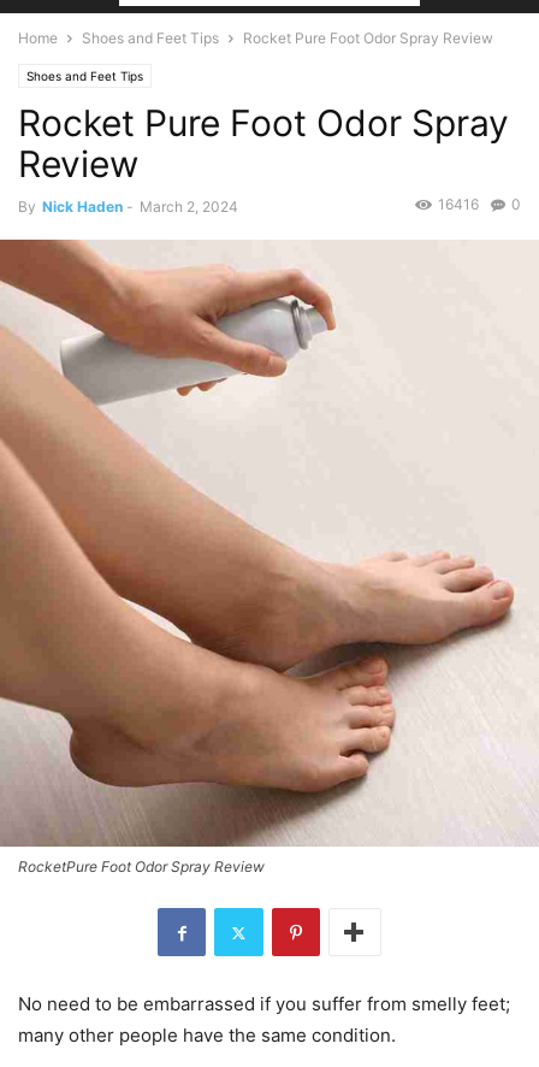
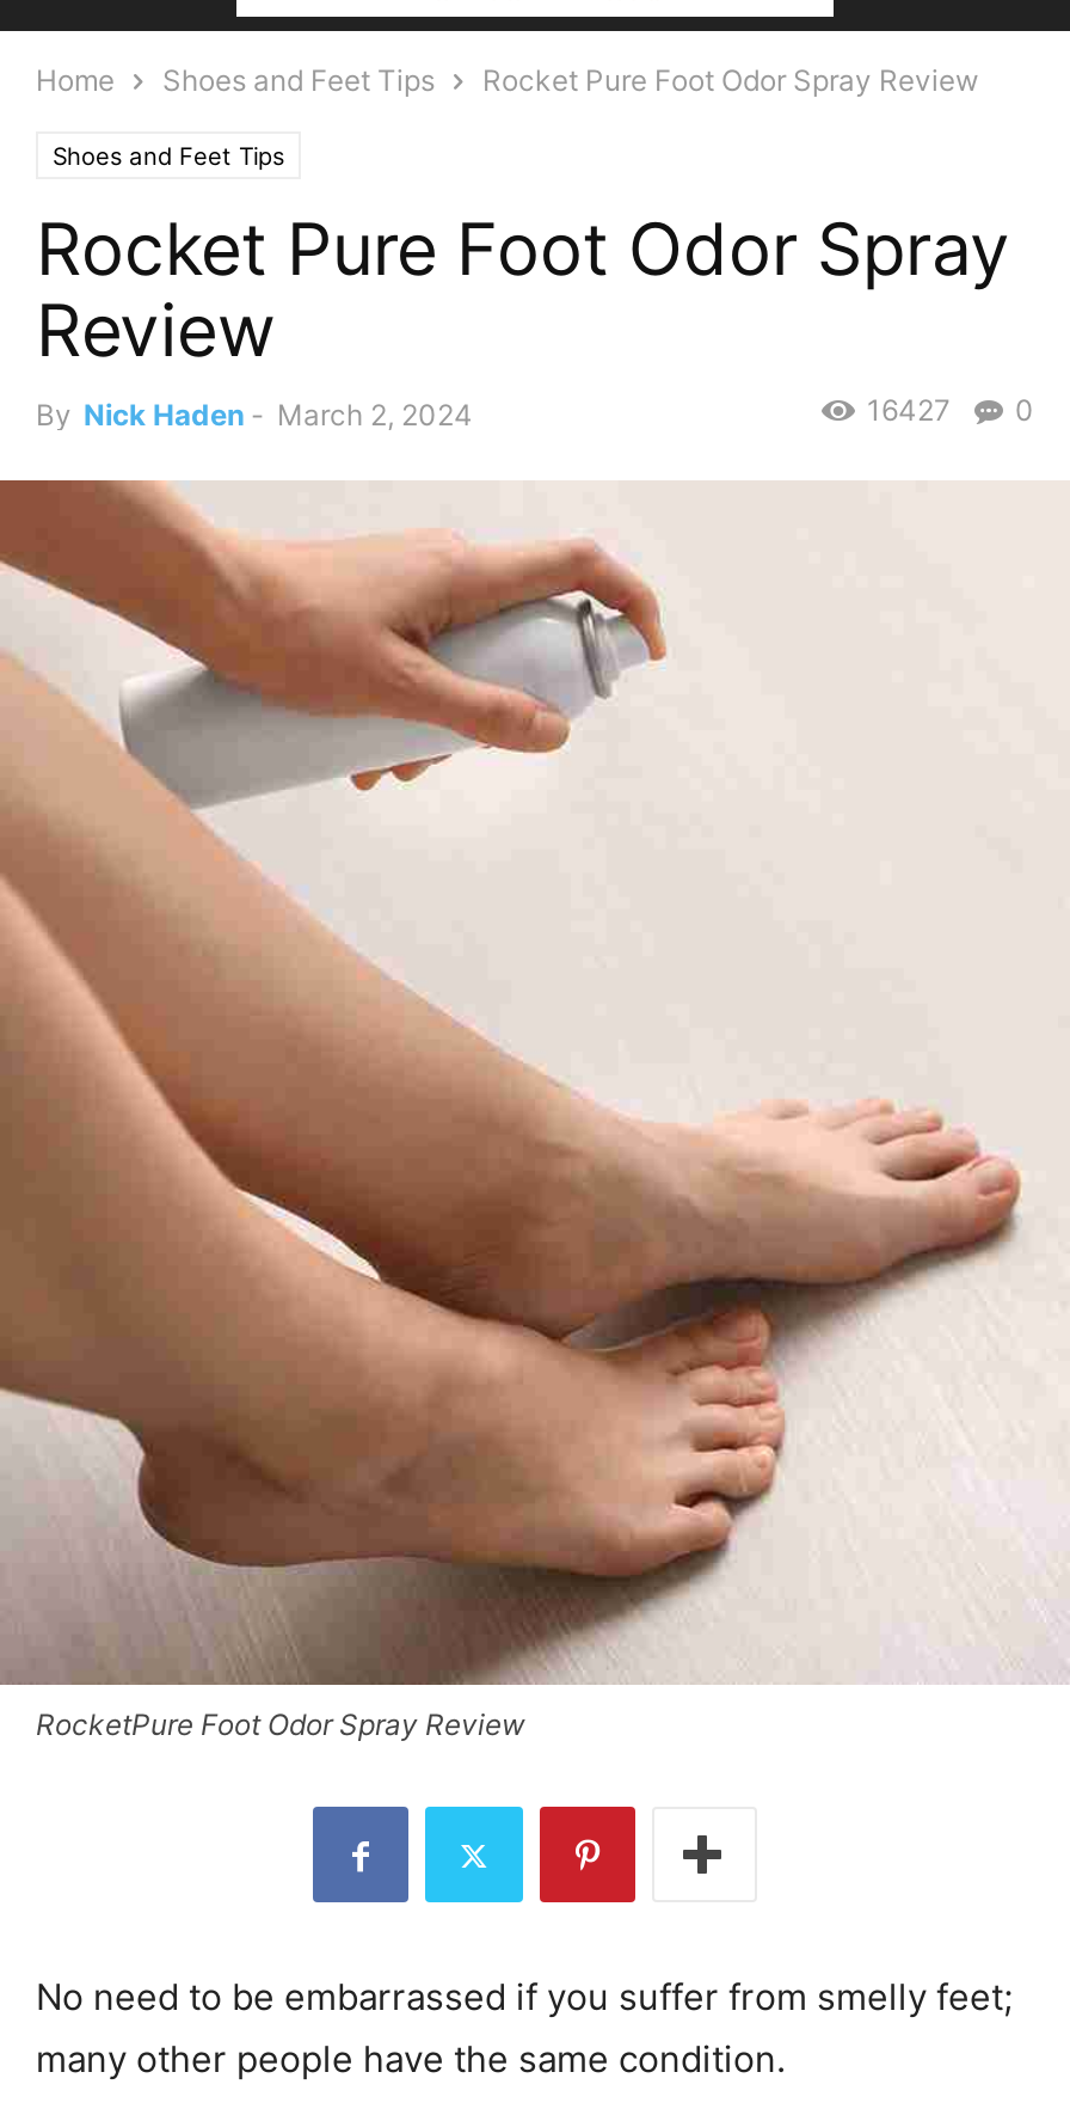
[438,195,521,213] 16416 0 -> [867,392,1034,428] 16427 0

